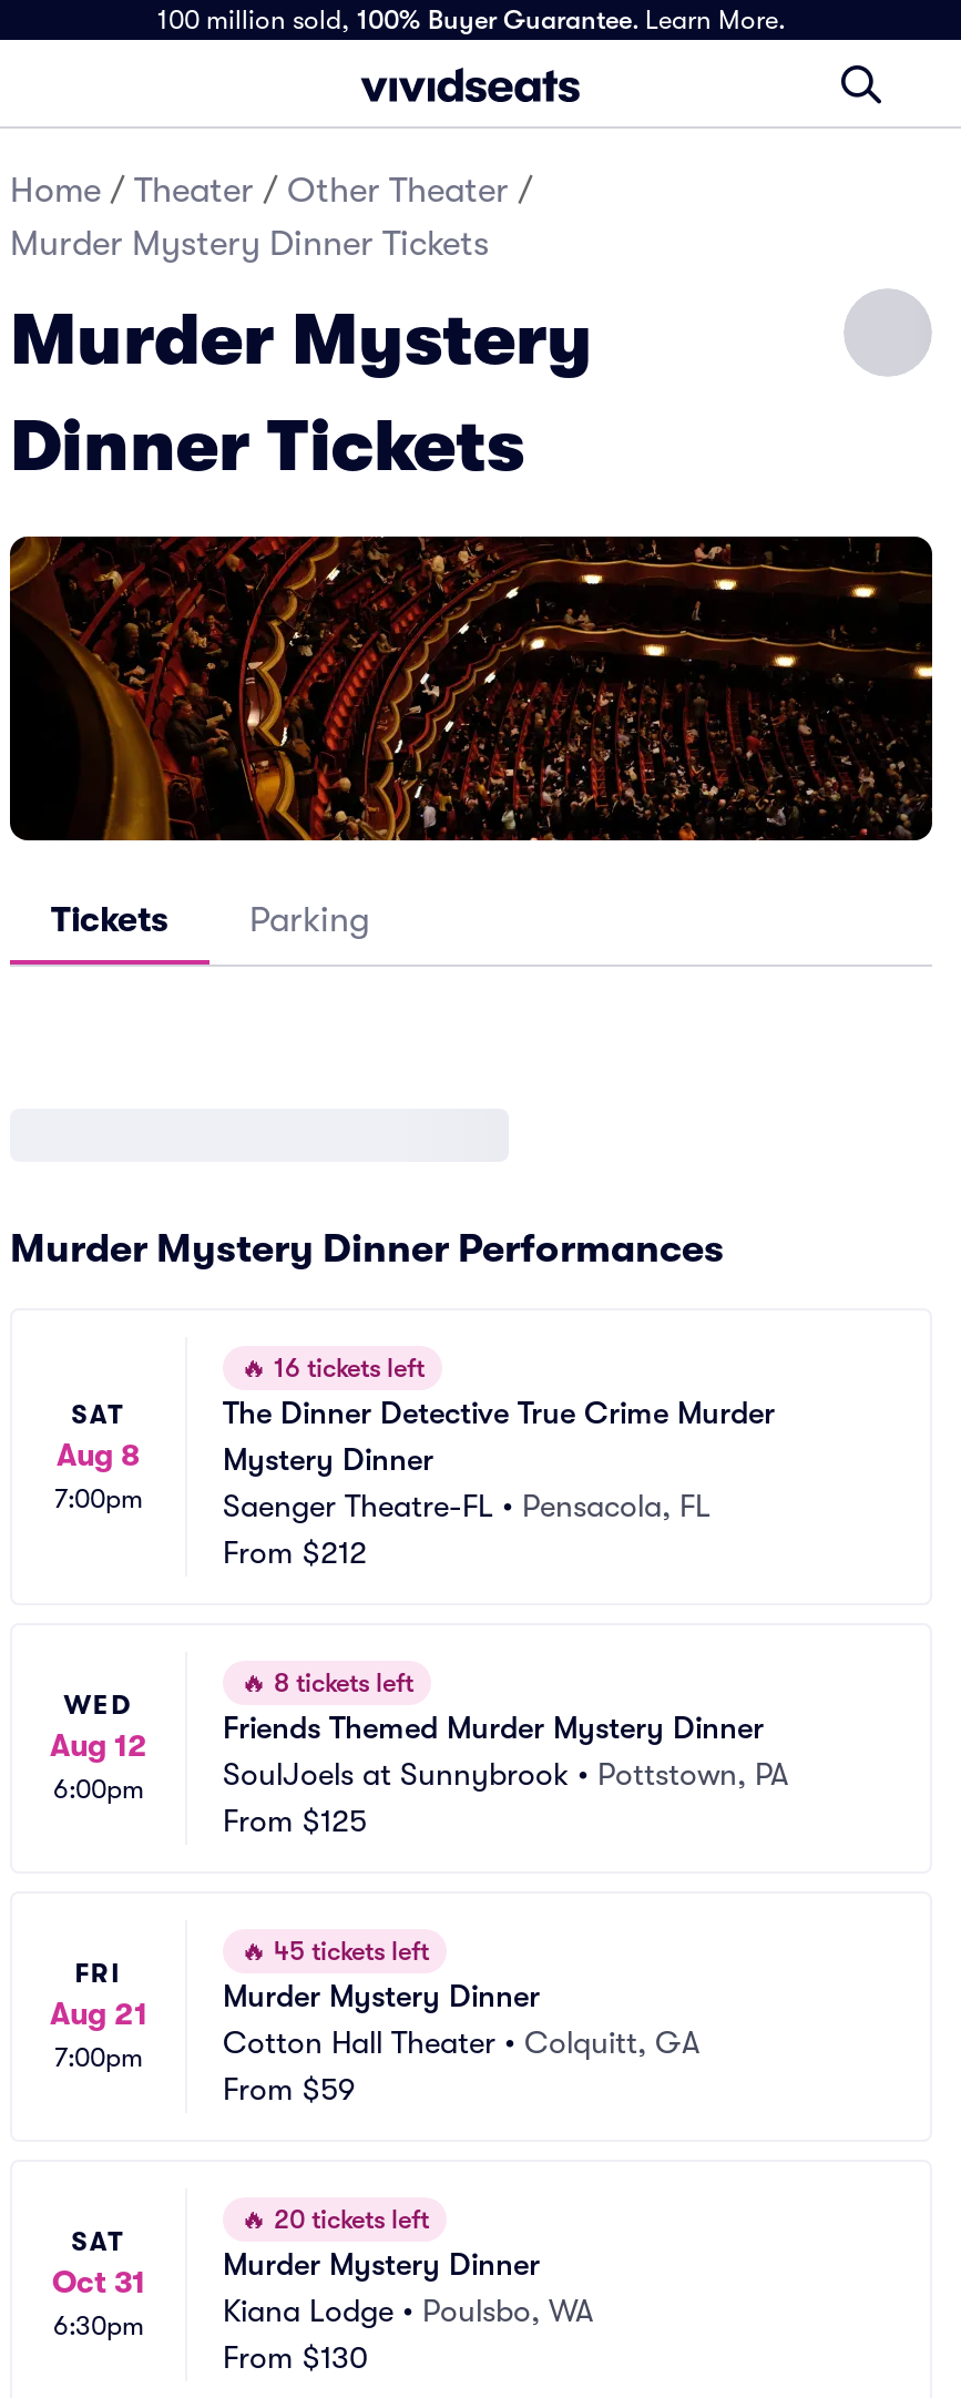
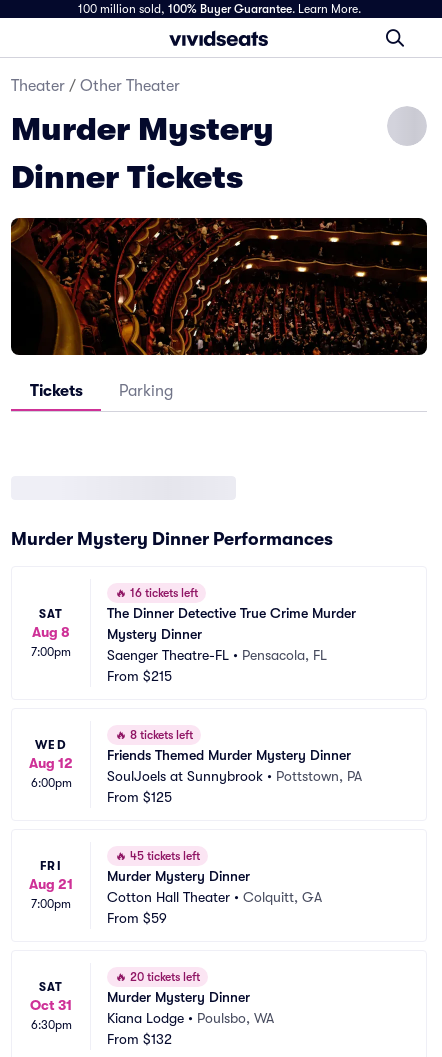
[10,171,533,264] Home / Theater / Other Theater / | Murder Mystery Dinner Tickets -> [11,77,180,95] Theater / Other Theater
[223,1534,367,1570] From $212 -> [107,668,172,684] From $215
[223,2339,369,2375] From $130 -> [107,1031,172,1047] From $132

